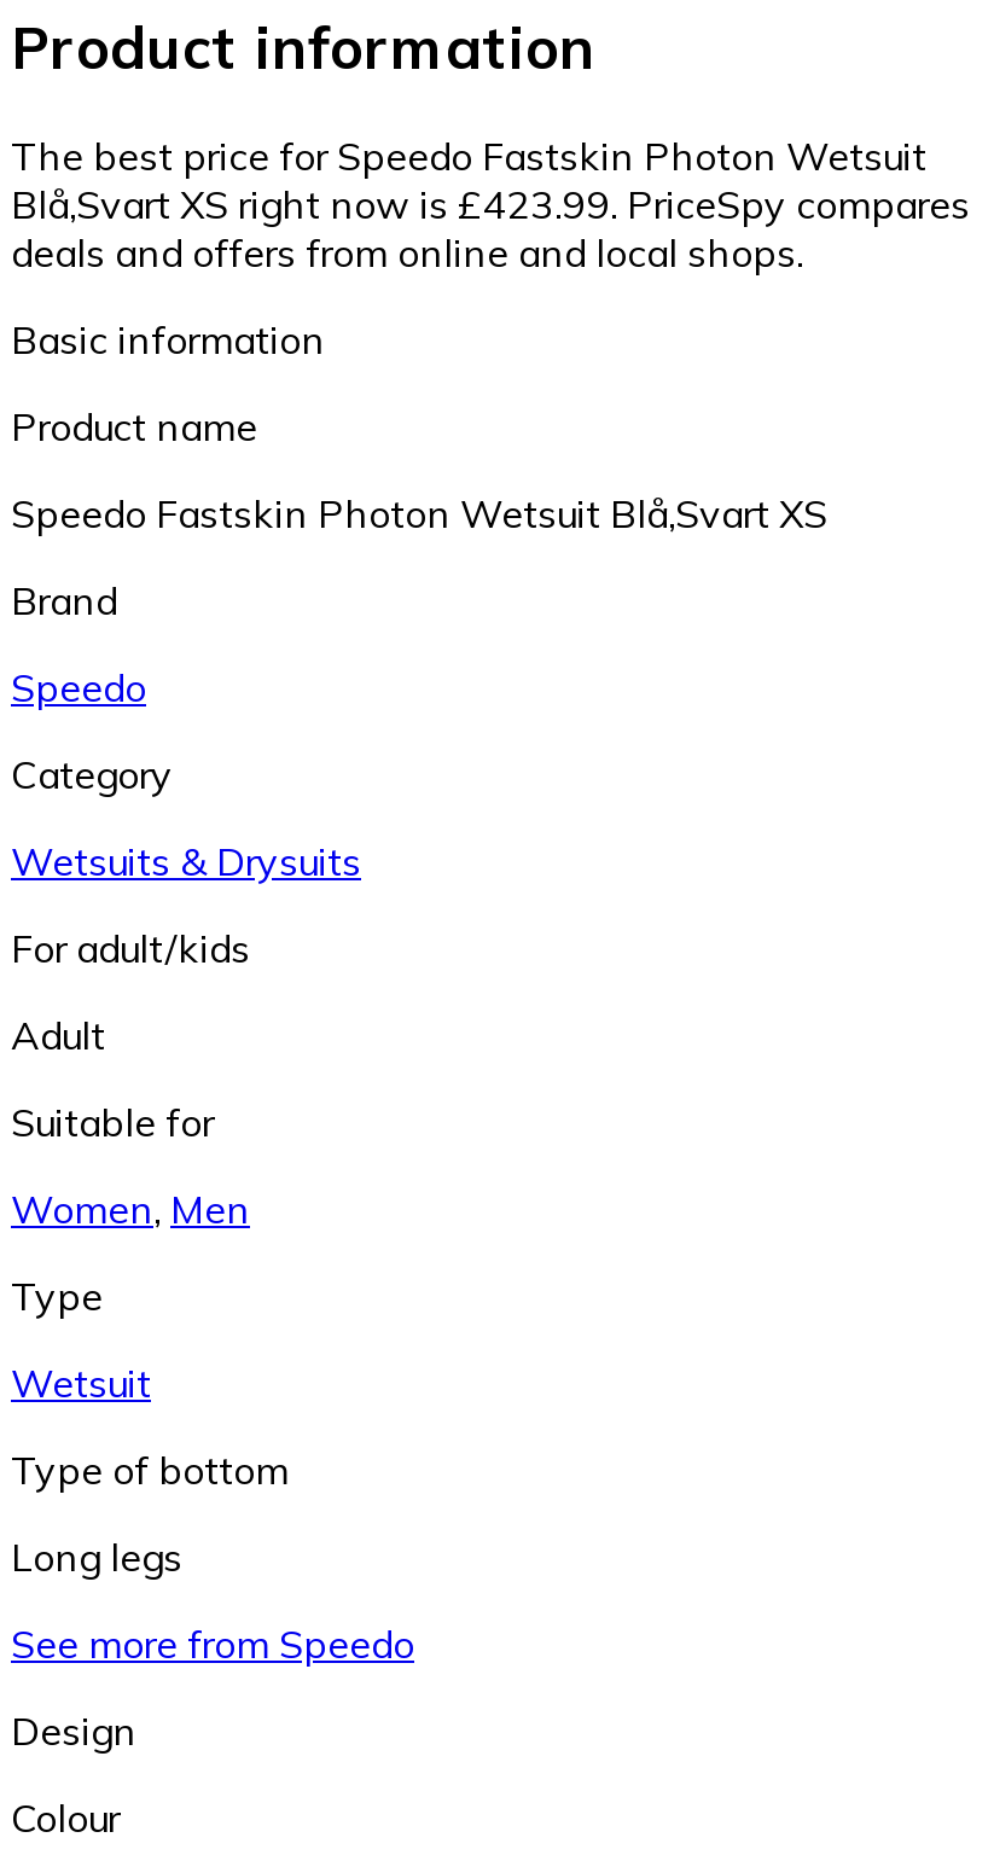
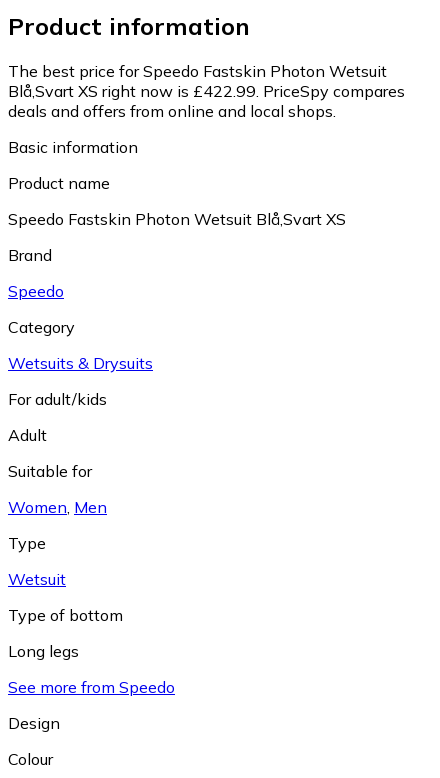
[11,180,970,228] Blå,Svart XS right now is £423.99. PriceSpy compares -> [8,81,405,101] Blå,Svart XS right now is £422.99. PriceSpy compares

